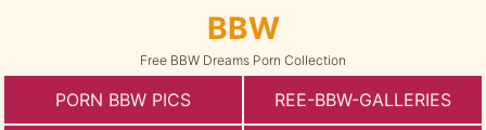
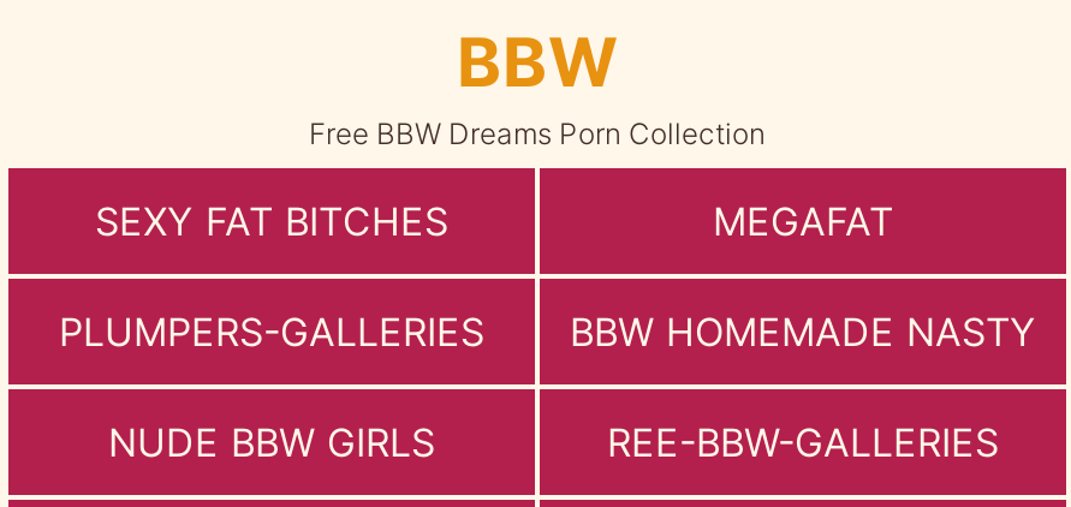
[55,89,191,110] PORN BBW PICS -> [59,197,1036,466] SEXY FAT BITCHES | MEGAFAT | PLUMPERS-GALLERIES | BBW HOMEMADE NASTY | NUDE BBW GIRLS

